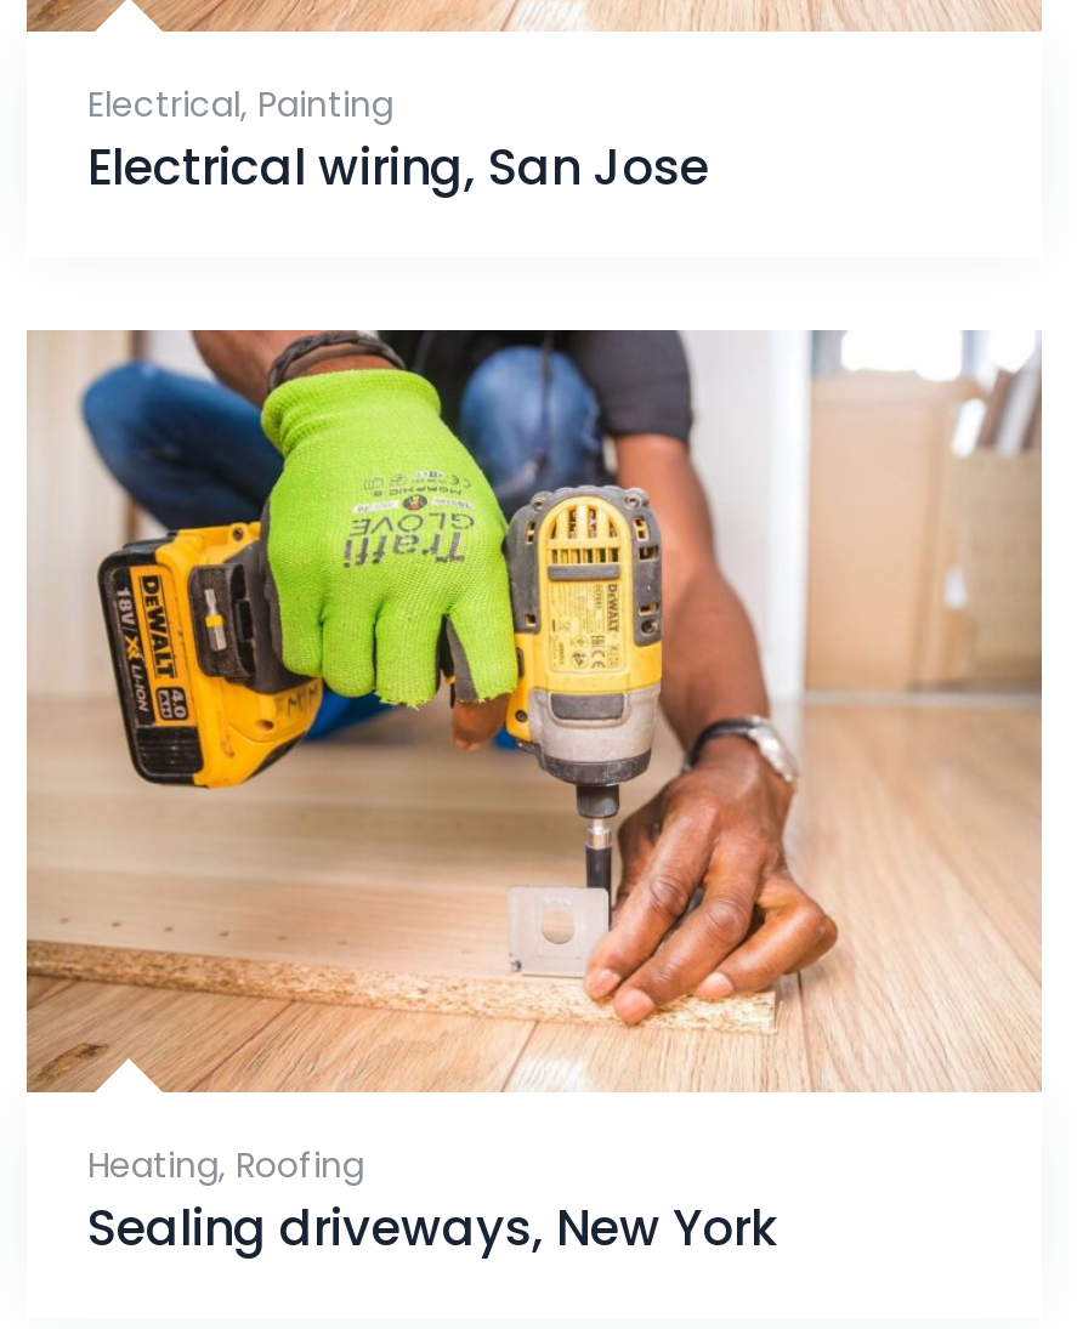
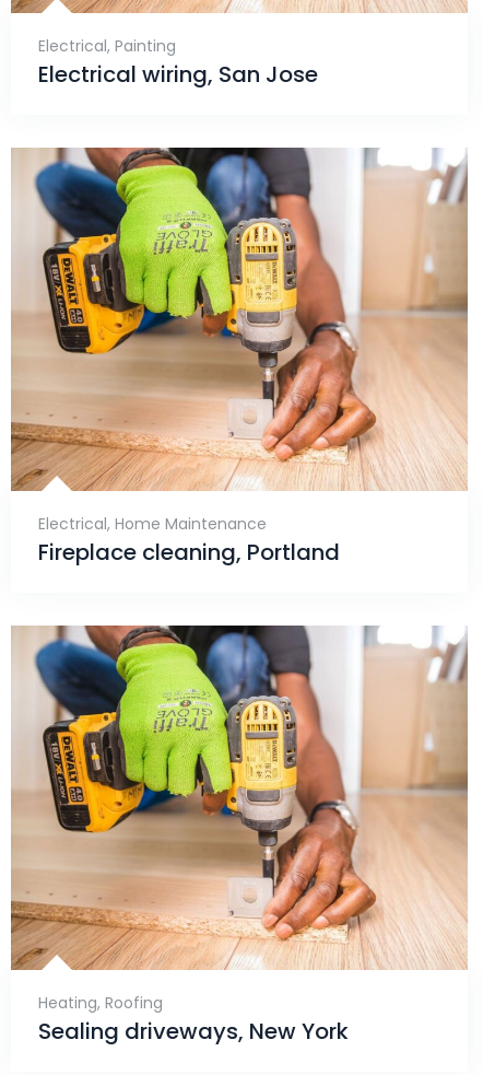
none -> [38,513,340,568] Electrical, Home Maintenance | Fireplace cleaning, Portland

